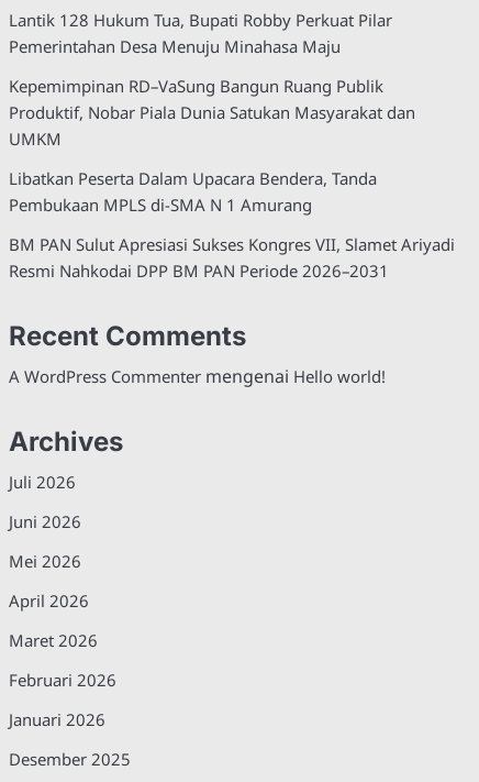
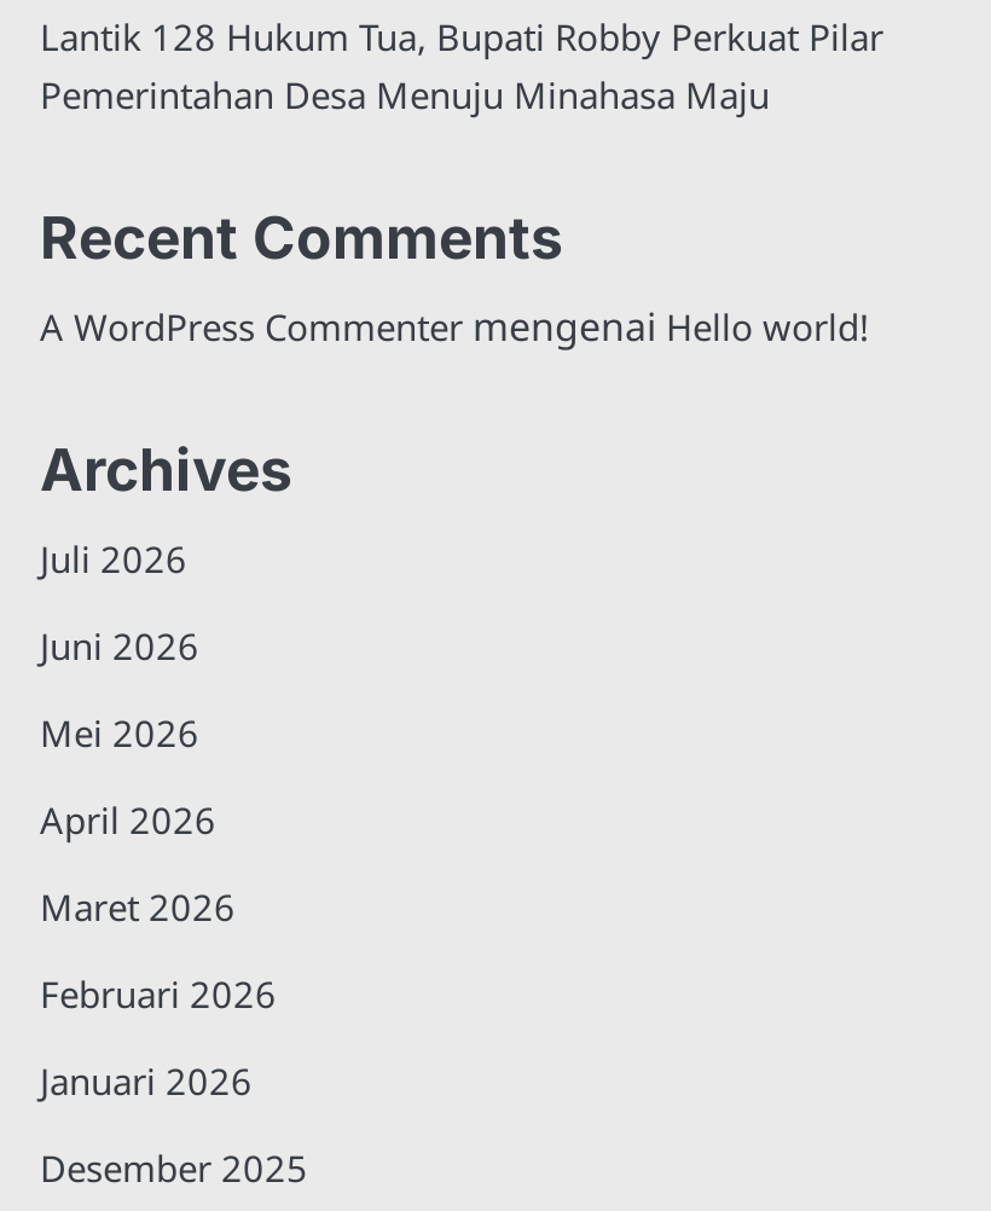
[9,75,455,282] Kepemimpinan RD–VaSung Bangun Ruang Publik | Produktif, Nobar Piala Dunia Satukan Masyarakat dan | UMKM | Libatkan Peserta Dalam Upacara Bendera, Tanda | Pembukaan MPLS di-SMA N 1 Amurang | BM PAN Sulut Apresiasi Sukses Kongres VII, Slamet Ariyadi | Resmi Nahkodai DPP BM PAN Periode 2026–2031 -> none

